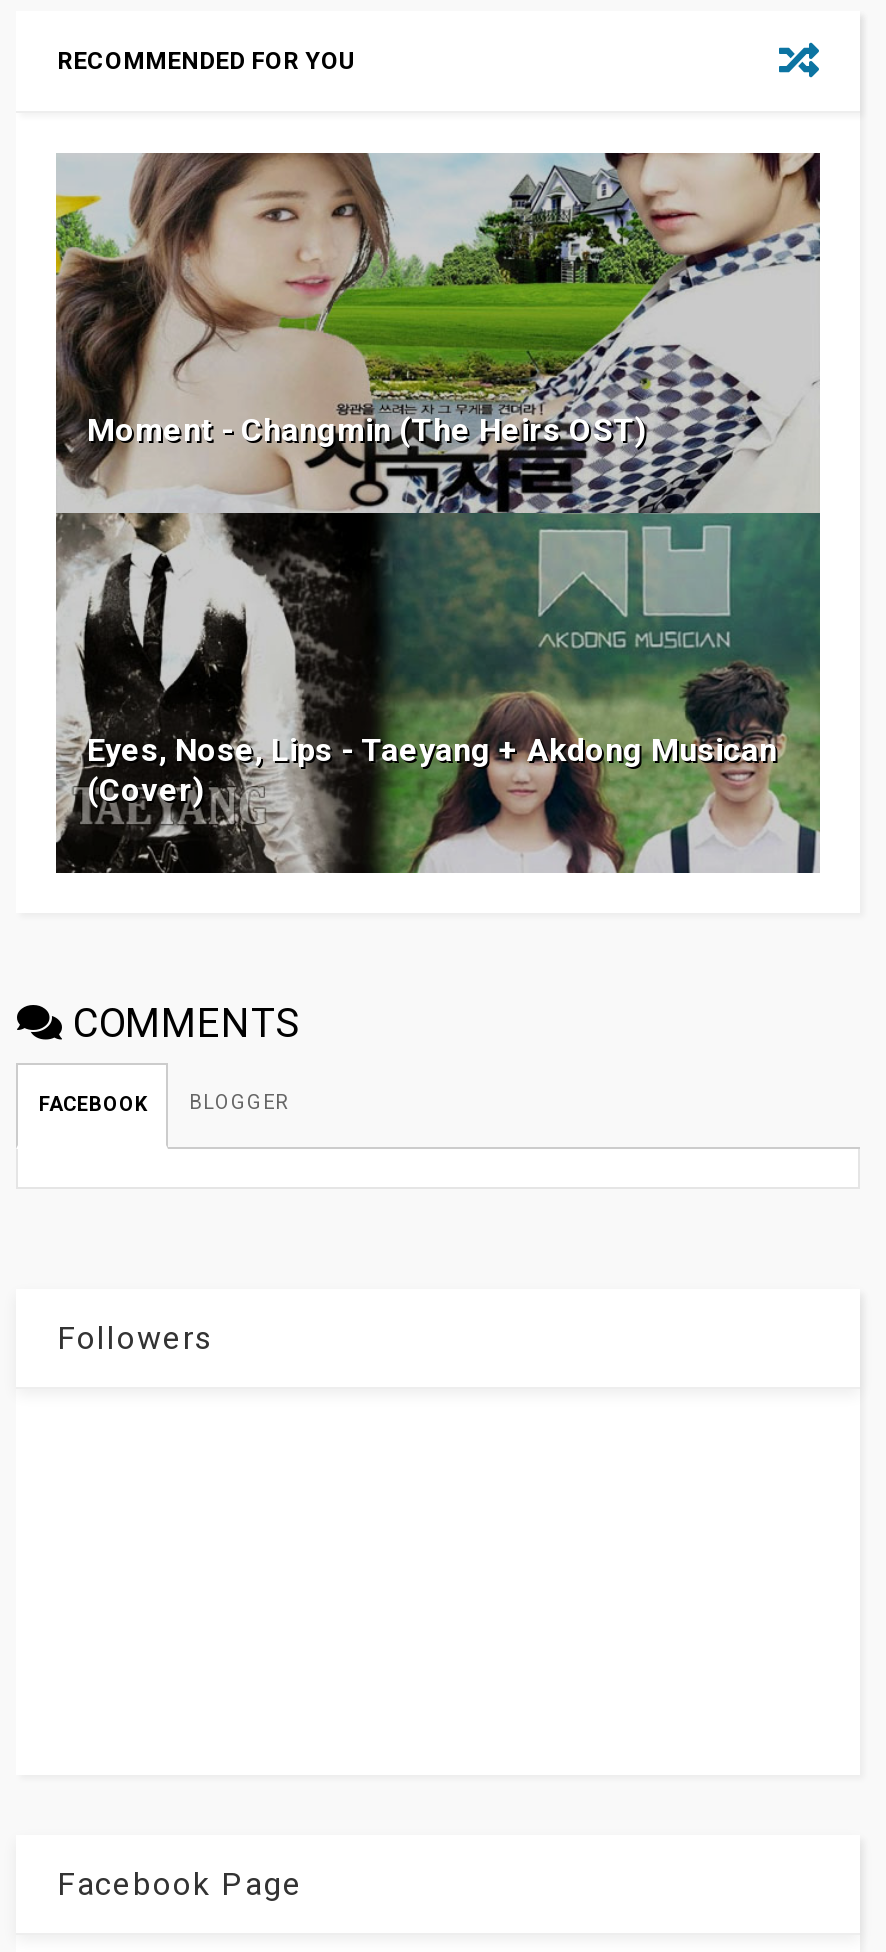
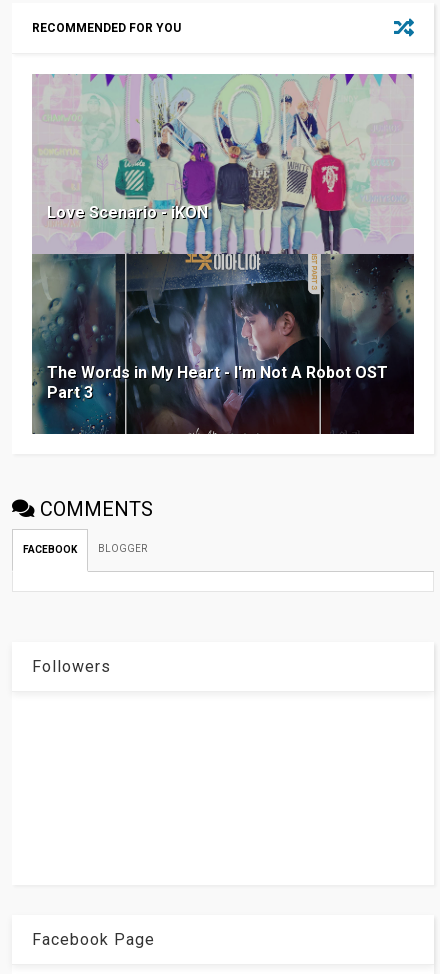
[54,151,822,875] [image] | Moment - Changmin (The Heirs OST) -> [32,73,415,435] [image] | Love Scenario - iKON
[87,730,777,808] Eyes, Nose, Lips - Taeyang + Akdong Musican | (Cover) -> [47,363,388,402] The Words in My Heart - I'm Not A Robot OST | Part 3

